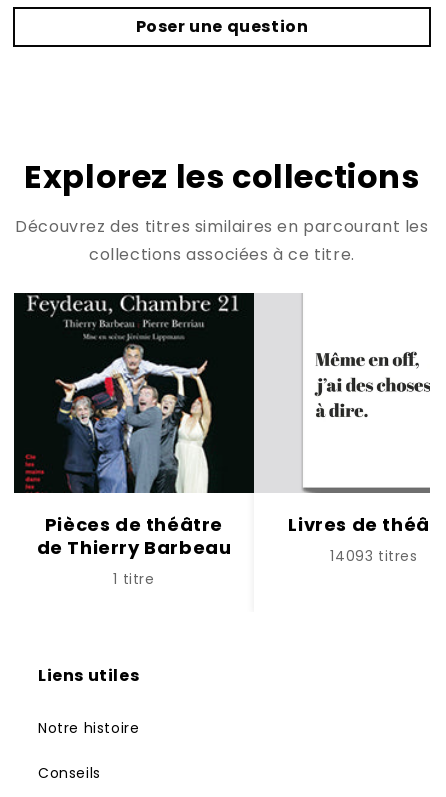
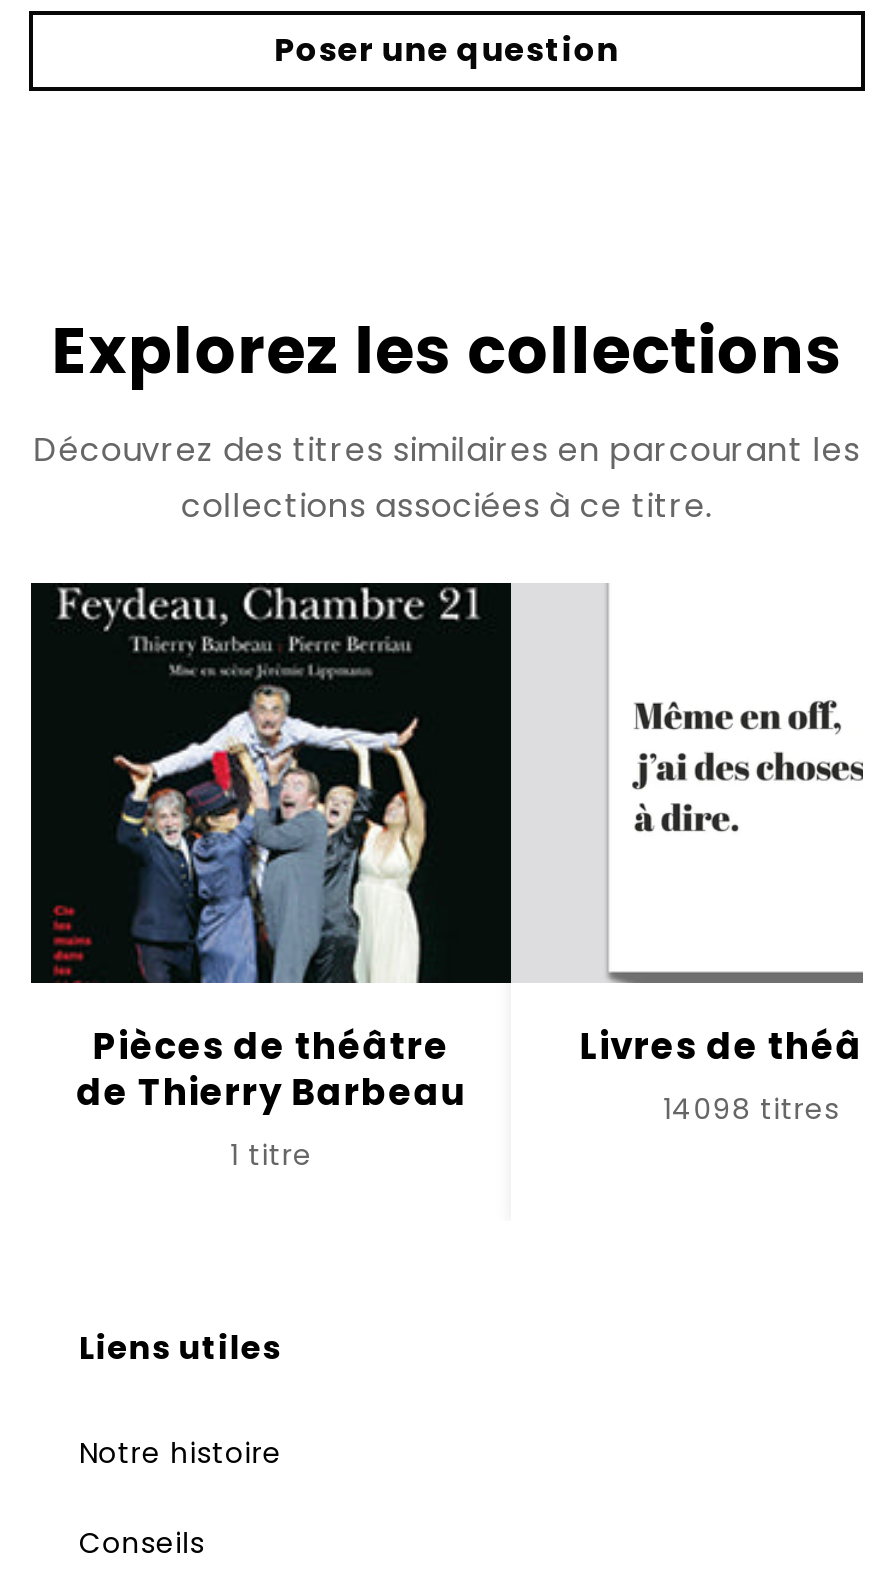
[330,546,418,566] 14093 titres -> [663,1089,839,1129] 14098 titres

